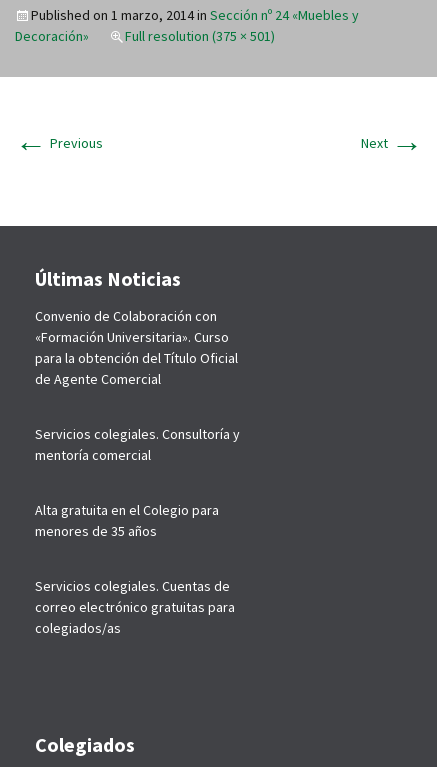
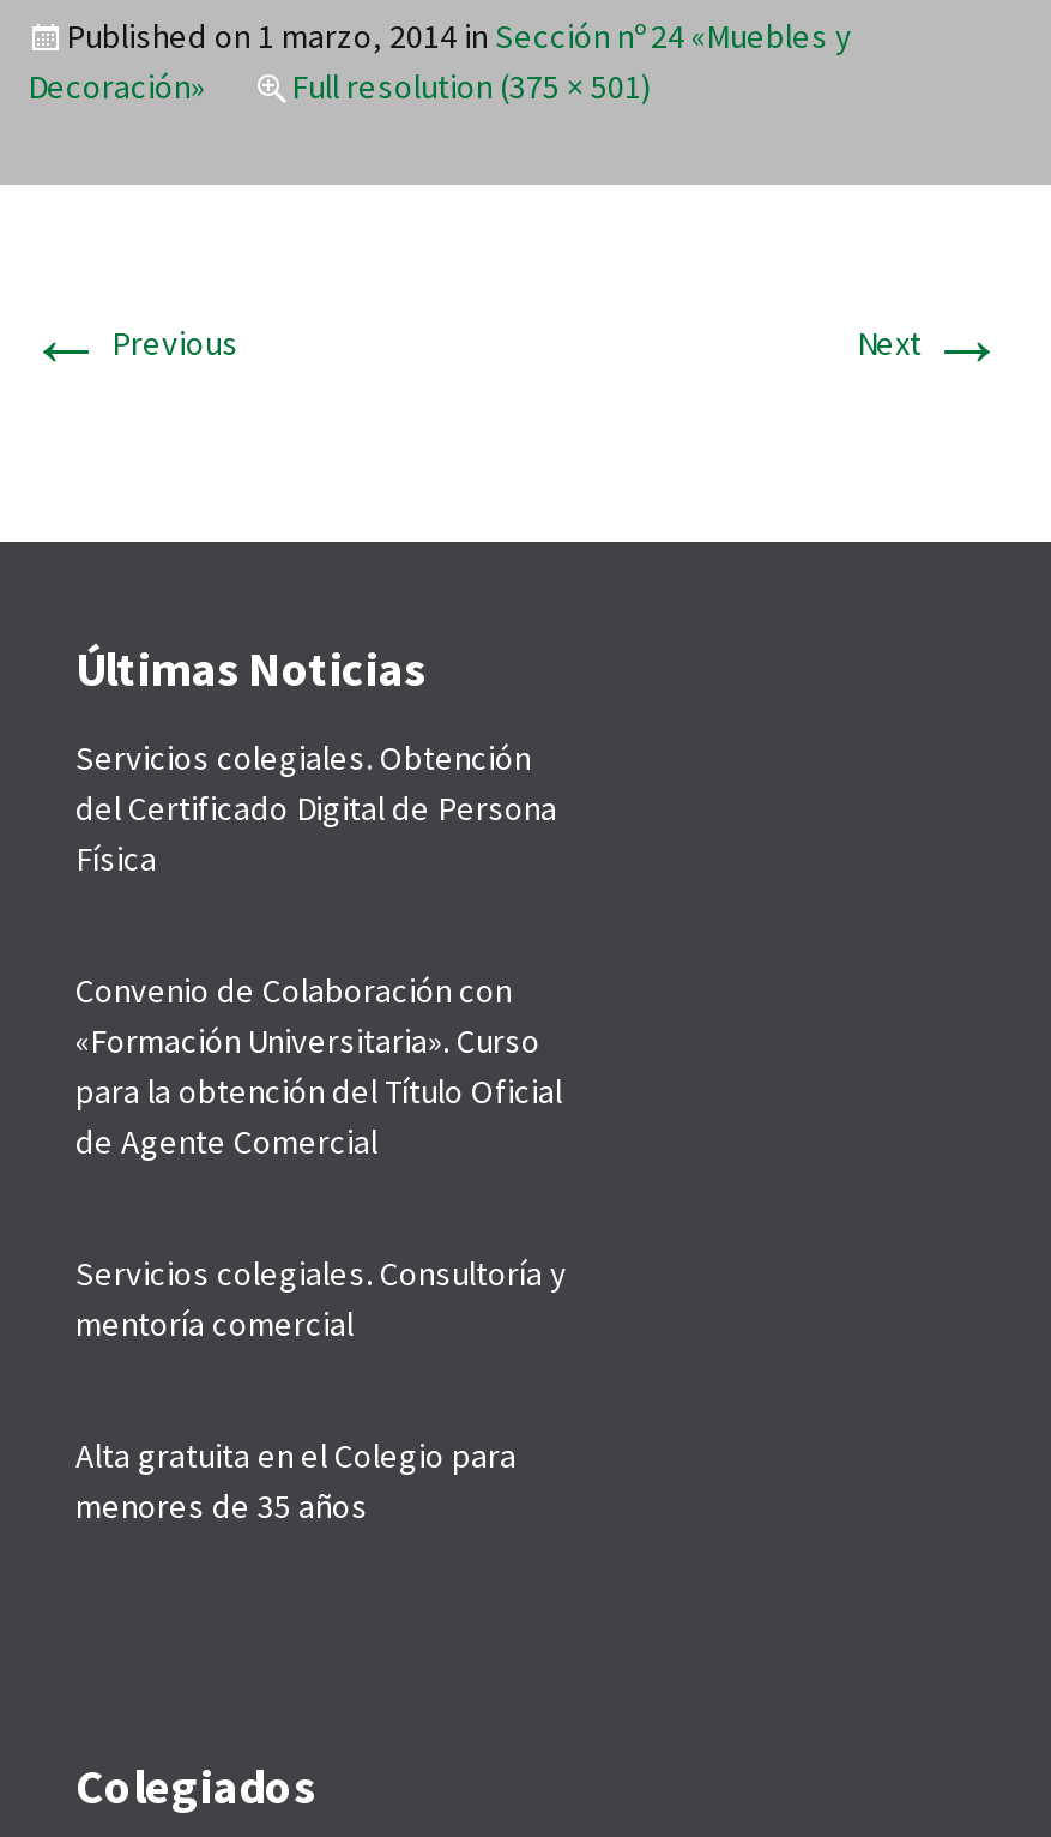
none -> [75,736,557,880] Servicios colegiales. Obtención | del Certificado Digital de Persona | Física
moved [35,307,240,540] -> [75,969,567,1528]: Convenio de Colaboración con | «Formación Universitaria». Curso | para la obtención del Título Oficial | de Agente Comercial | Servicios colegiales. Consultoría y | mentoría comercial | Alta gratuita en el Colegio para | menores de 35 años
[35,577,235,637] Servicios colegiales. Cuentas de | correo electrónico gratuitas para | colegiados/as -> none

